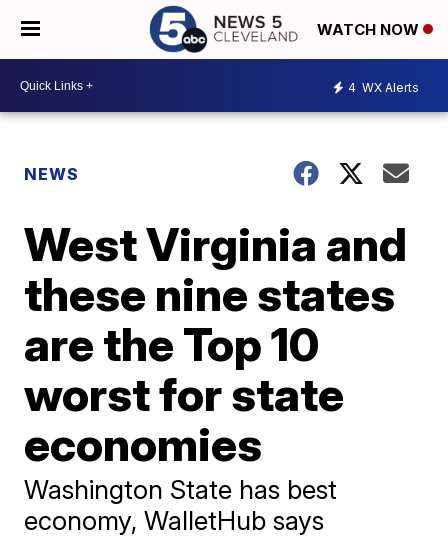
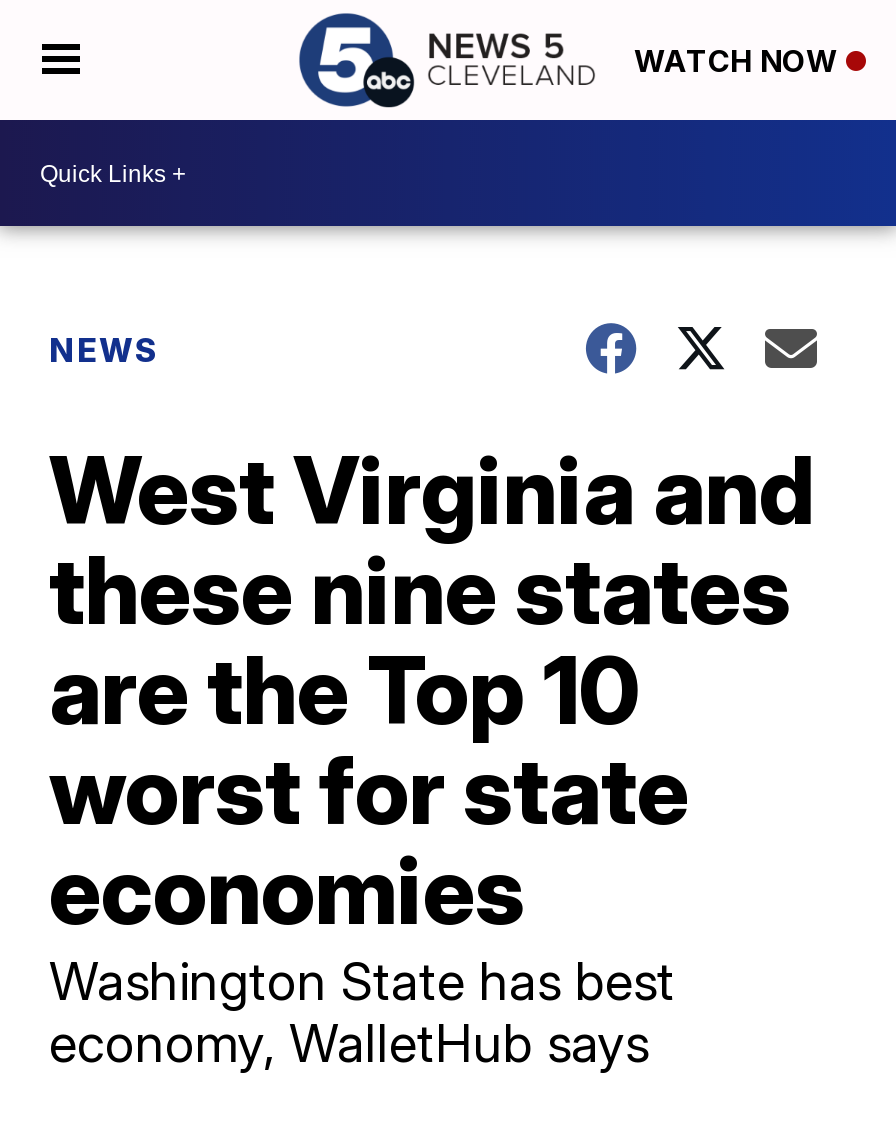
[348,79,419,94] 4 WX Alerts -> none

